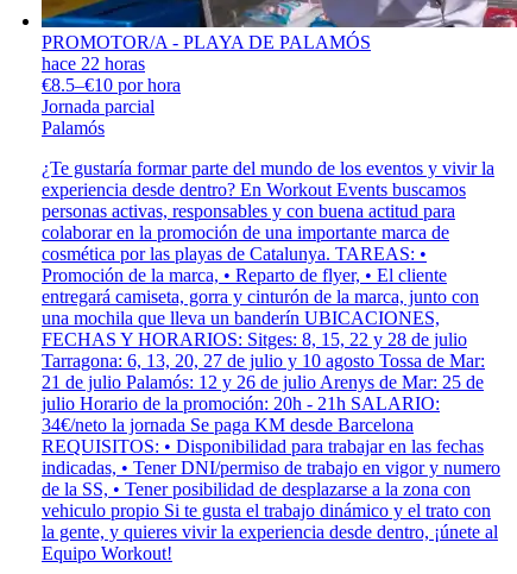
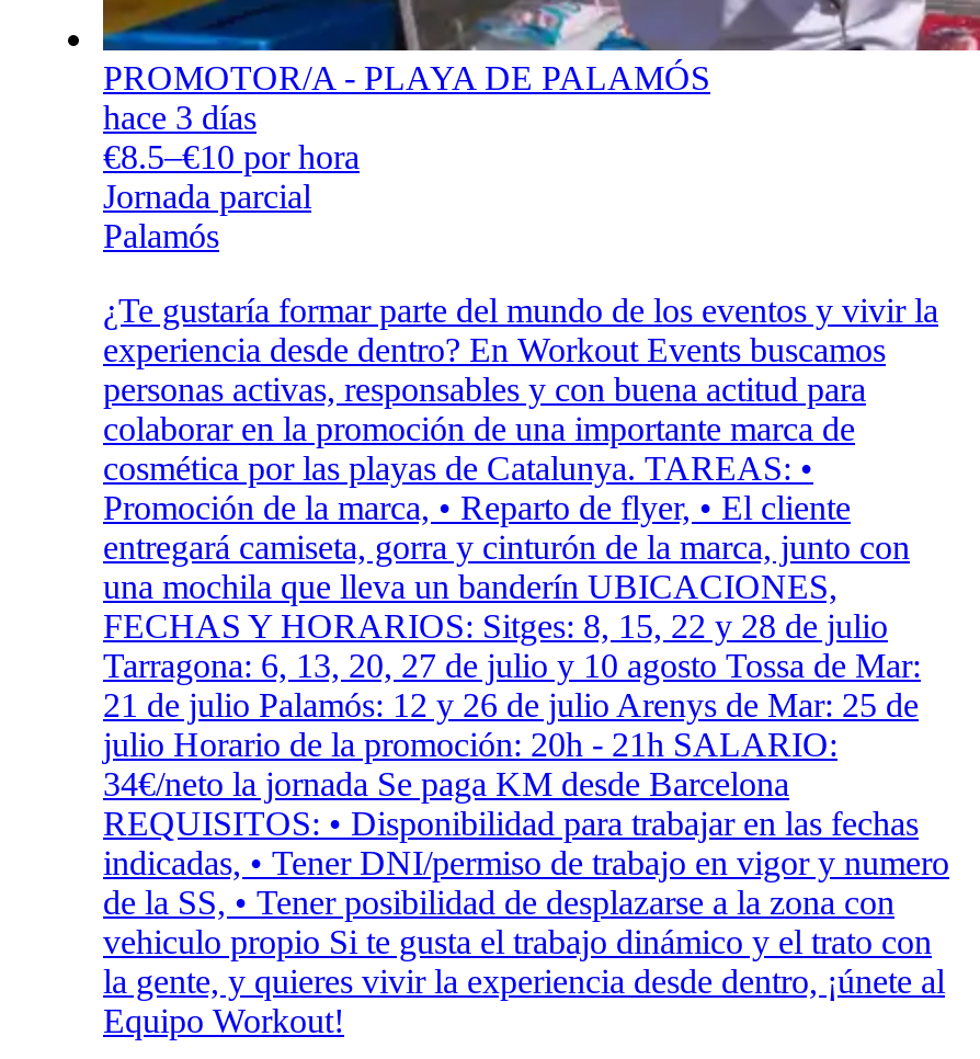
[42,53,145,74] hace 22 horas -> [103,98,257,136] hace 3 días

